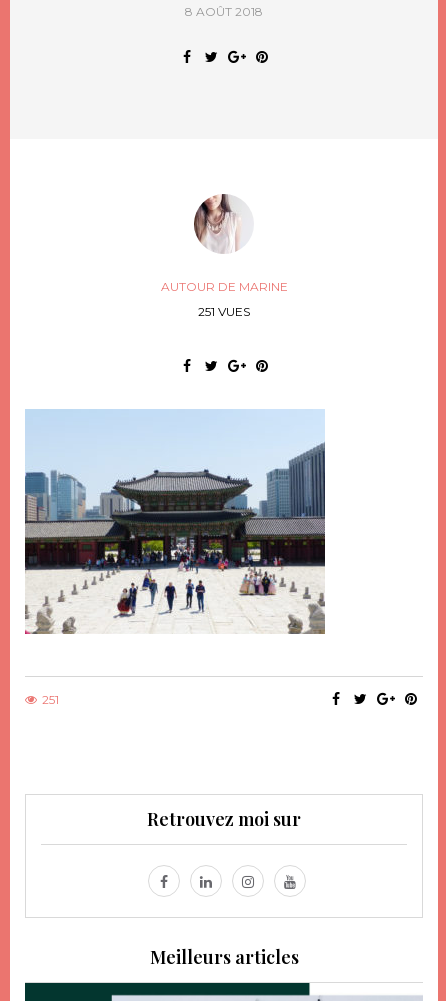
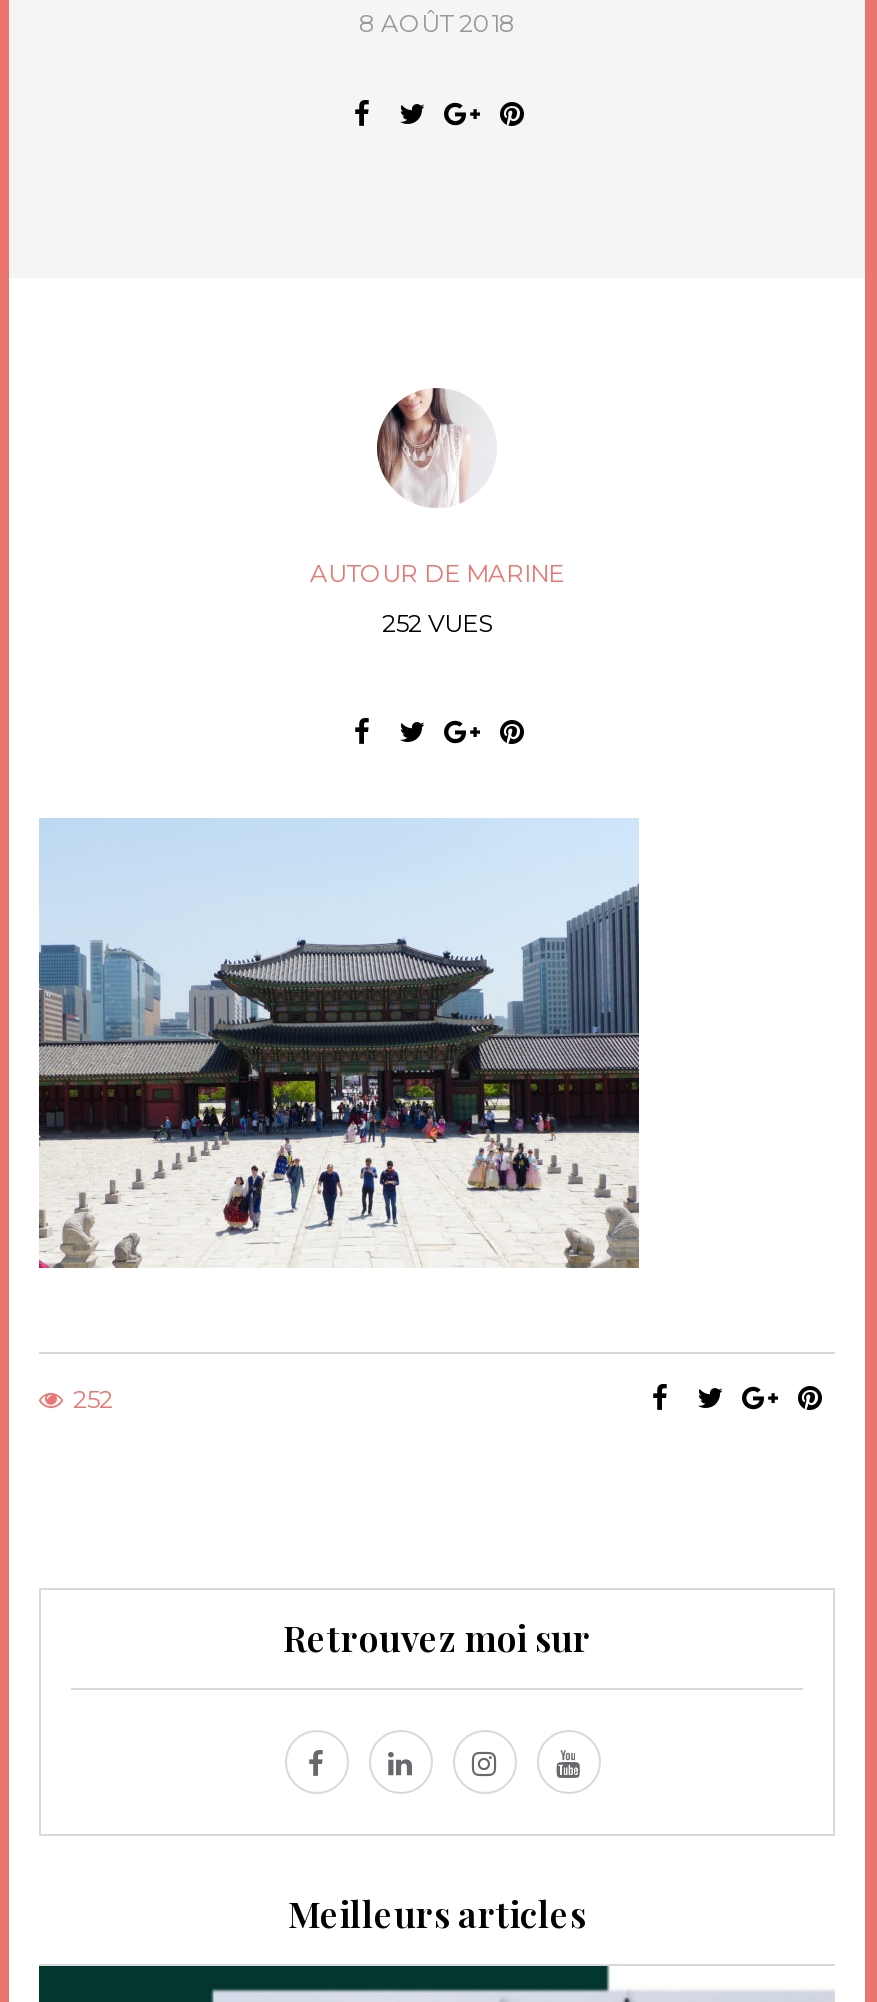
[198,304,250,319] 251 VUES -> [382,608,492,638] 252 VUES
[42,692,59,707] 251 -> [73,1384,113,1414] 252

